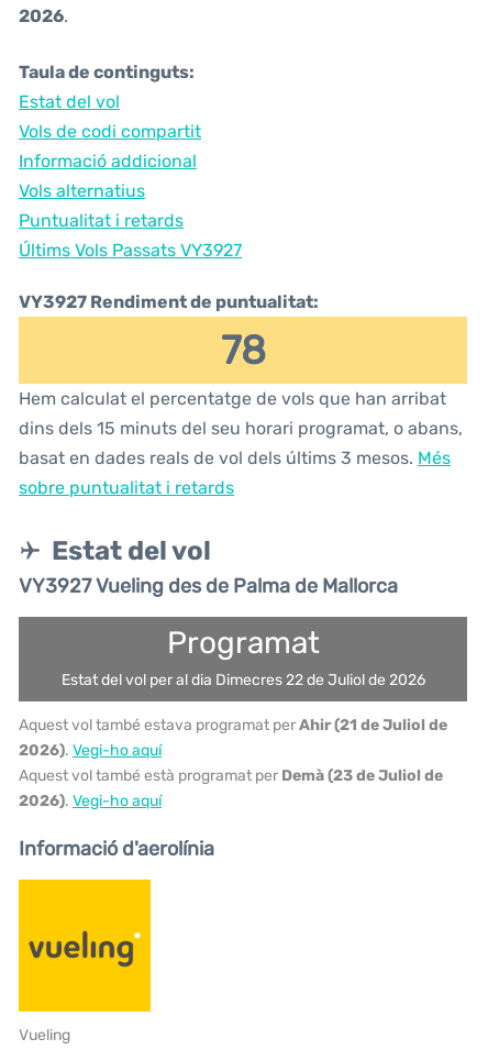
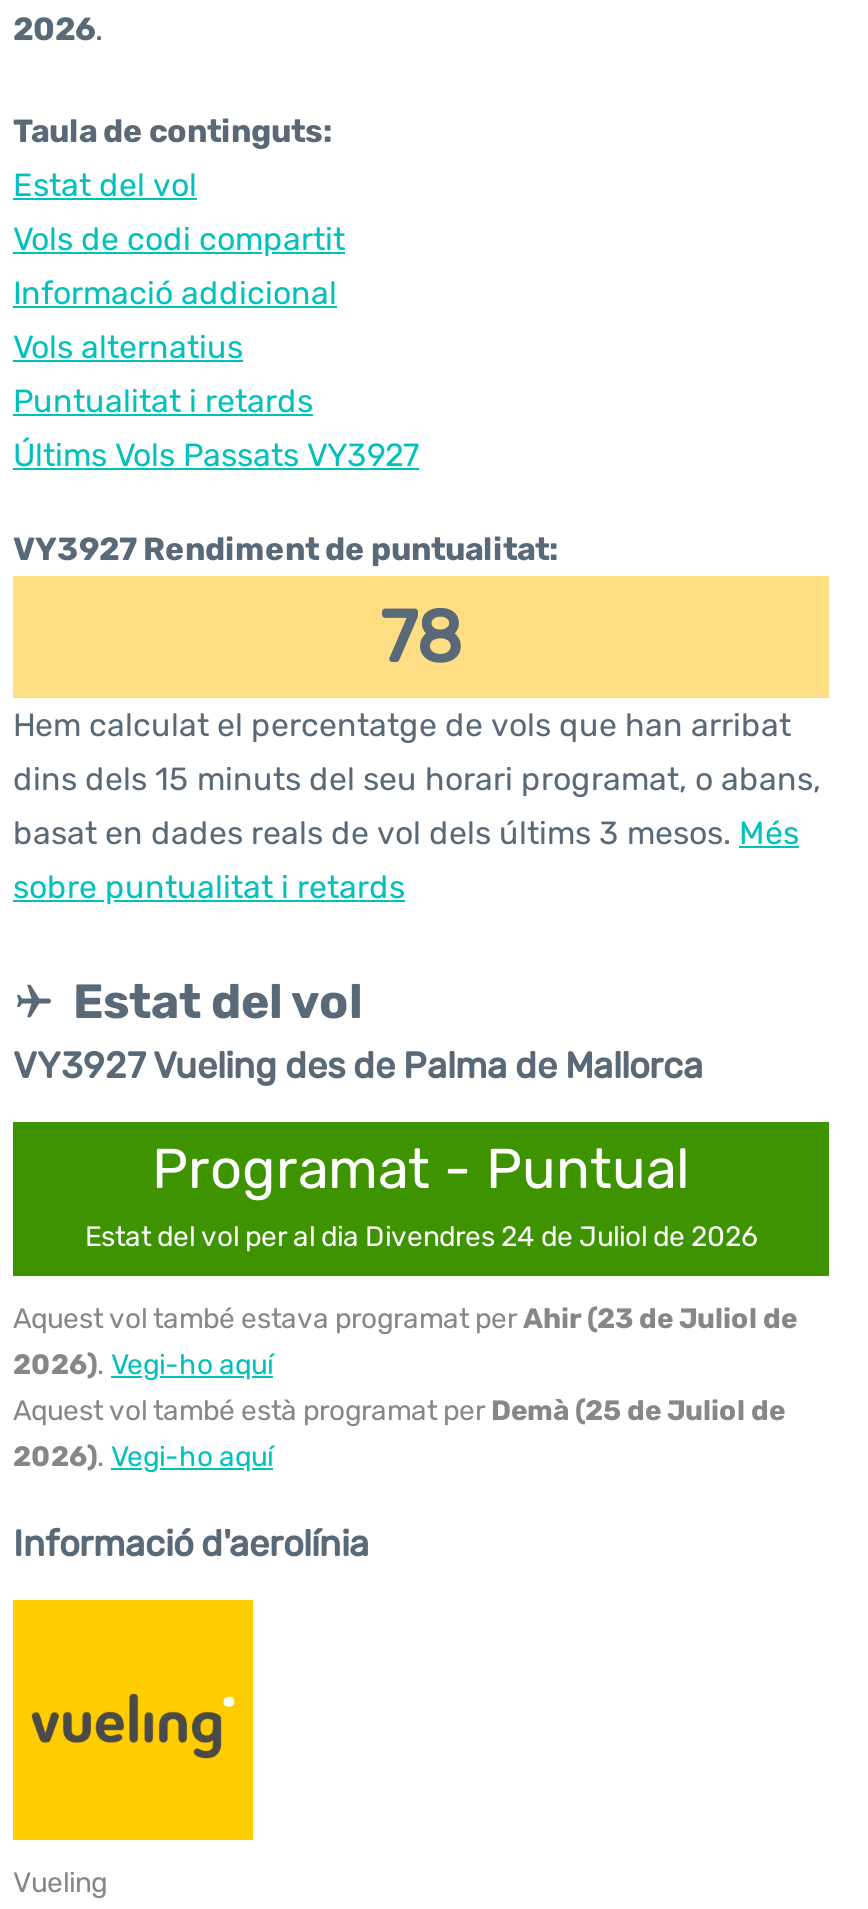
[61,625,425,689] Programat | Estat del vol per al dia Dimecres 22 de Juliol de 2026 -> [85,1136,757,1254] Programat - Puntual | Estat del vol per al dia Divendres 24 de Juliol de 2026
[19,716,447,734] Aquest vol també estava programat per Ahir (21 de Juliol de -> [13,1302,797,1336] Aquest vol també estava programat per Ahir (23 de Juliol de
[19,766,443,785] Aquest vol també està programat per Demà (23 de Juliol de -> [13,1394,785,1428] Aquest vol també està programat per Demà (25 de Juliol de

